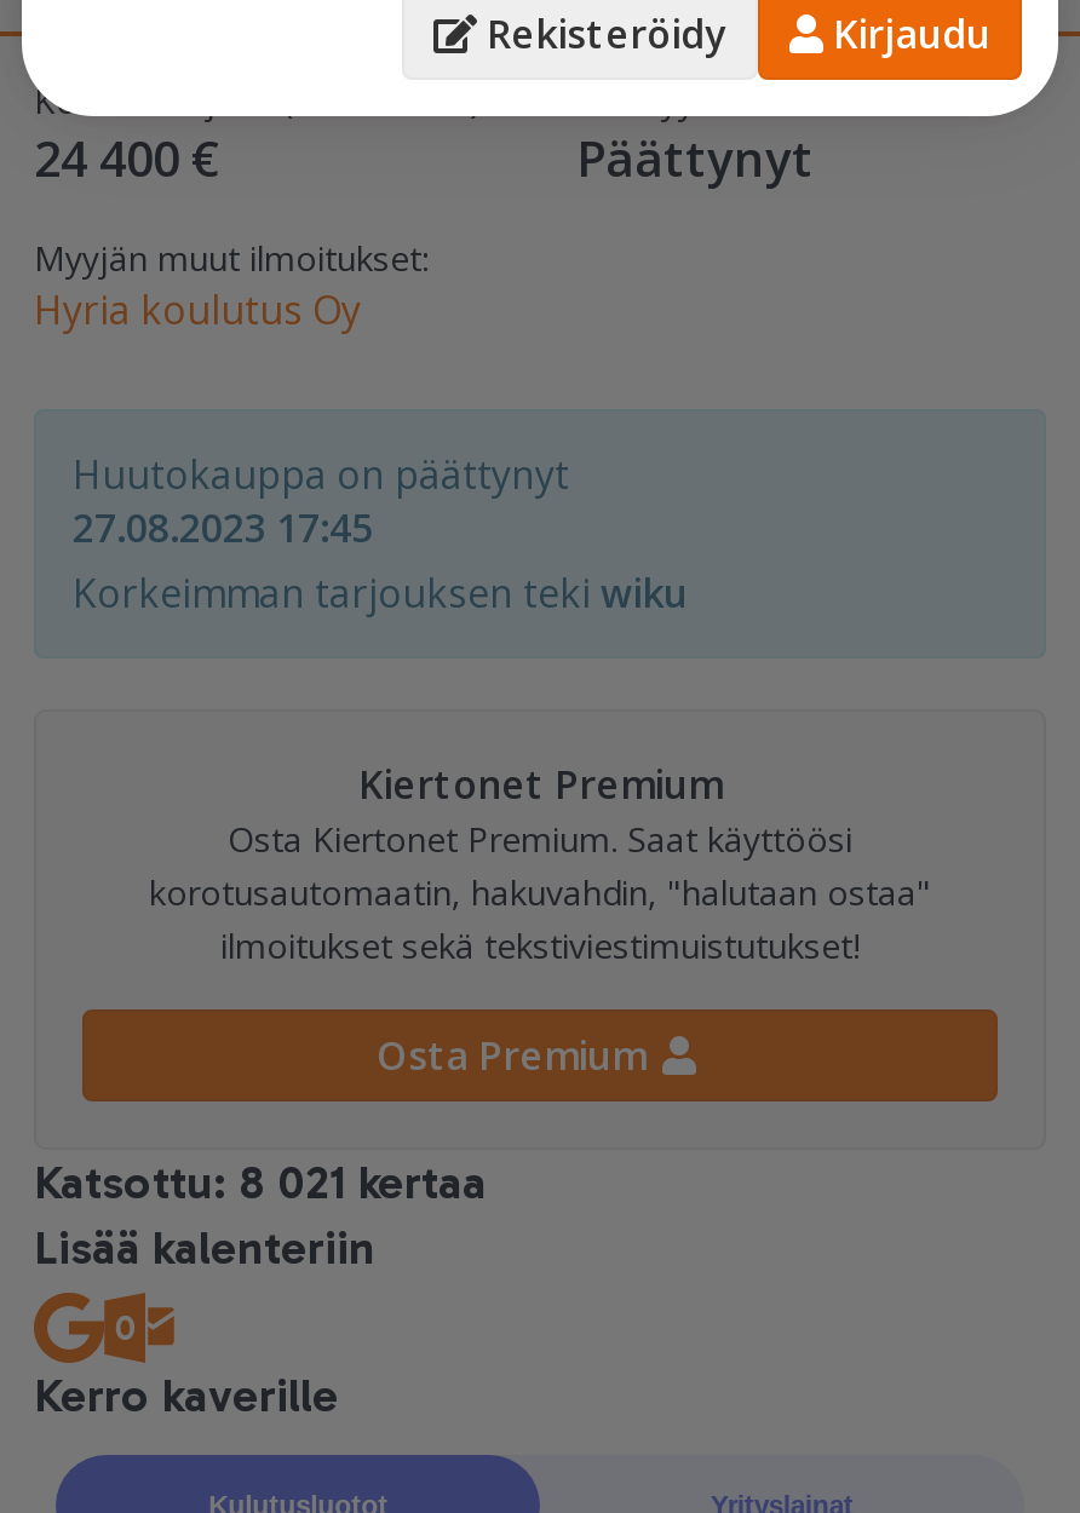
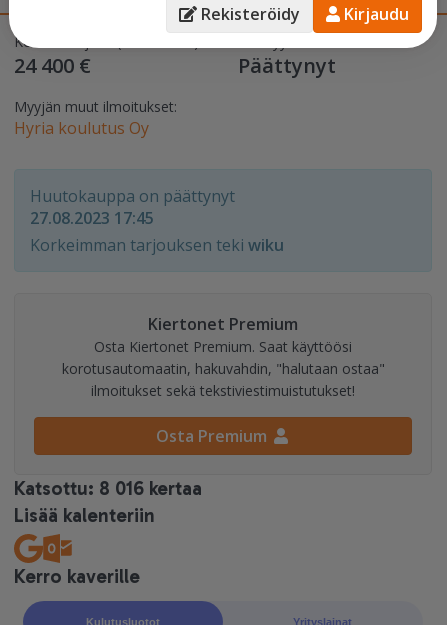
[34,1154,487,1210] Katsottu: 8 021 kertaa -> [14,477,202,500] Katsottu: 8 016 kertaa

